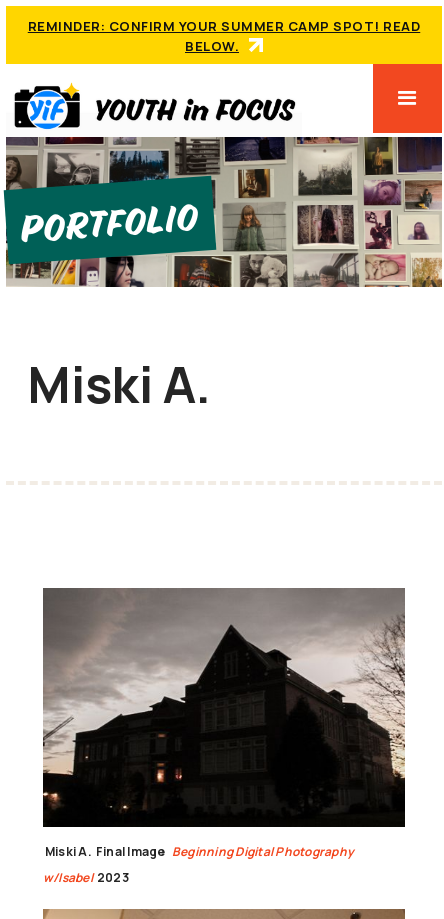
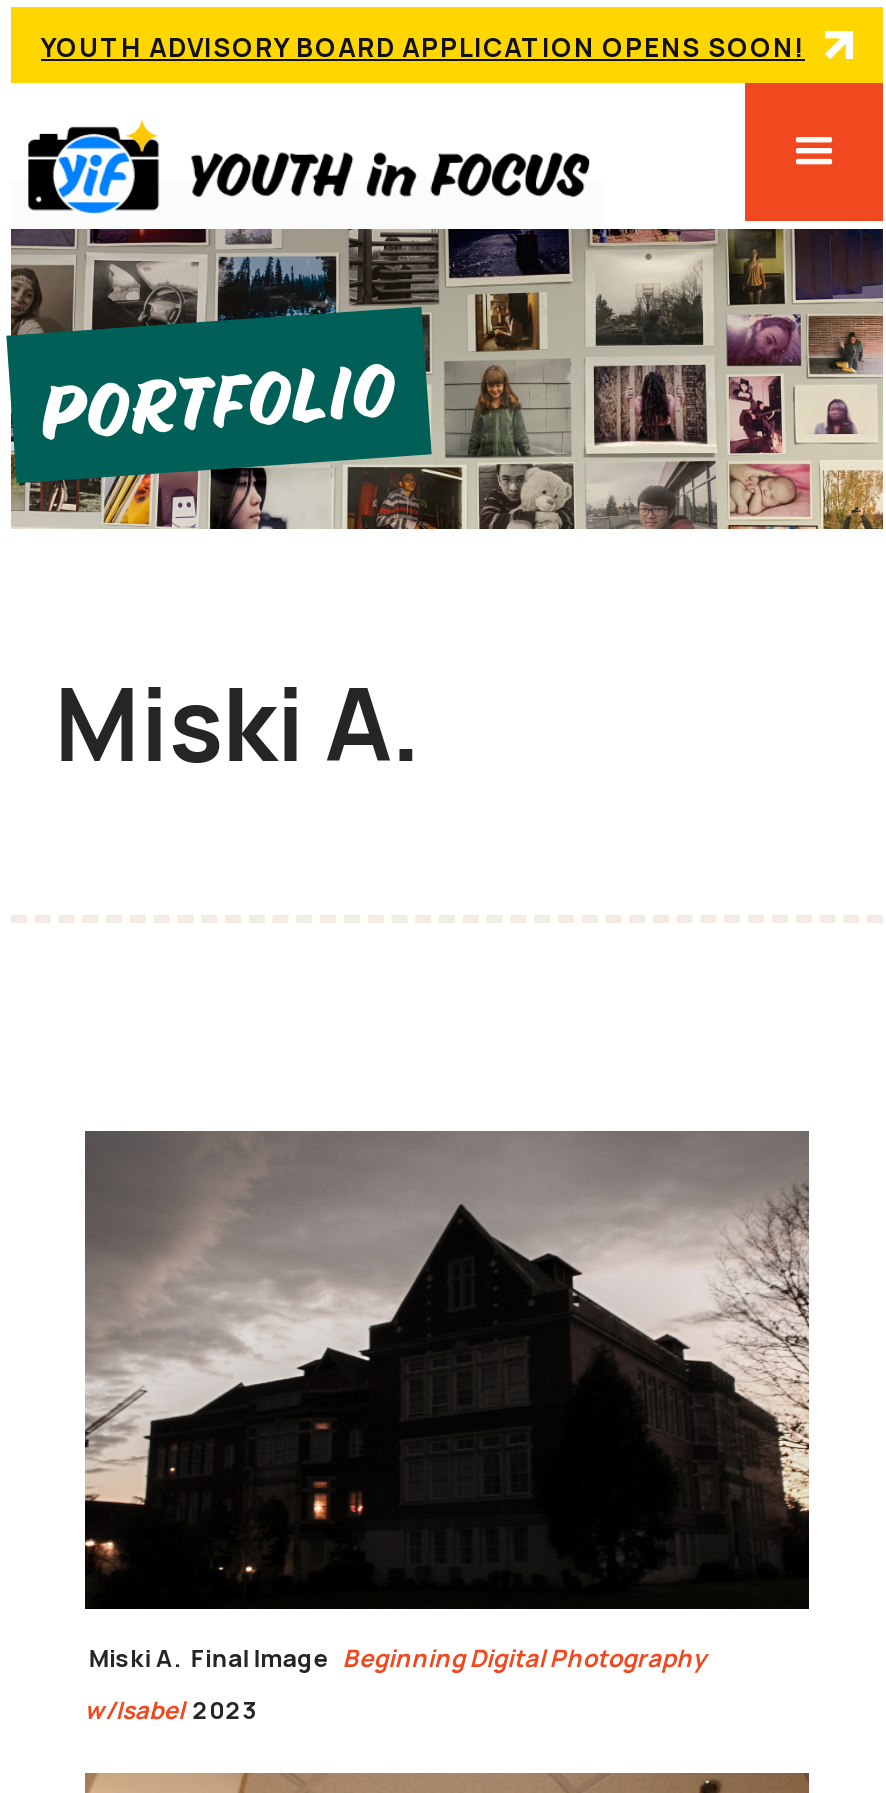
[28,17,420,55] REMINDER: CONFIRM YOUR SUMMER CAMP SPOT! READ | BELOW. -> [41,29,805,65] YOUTH ADVISORY BOARD APPLICATION OPENS SOON!

